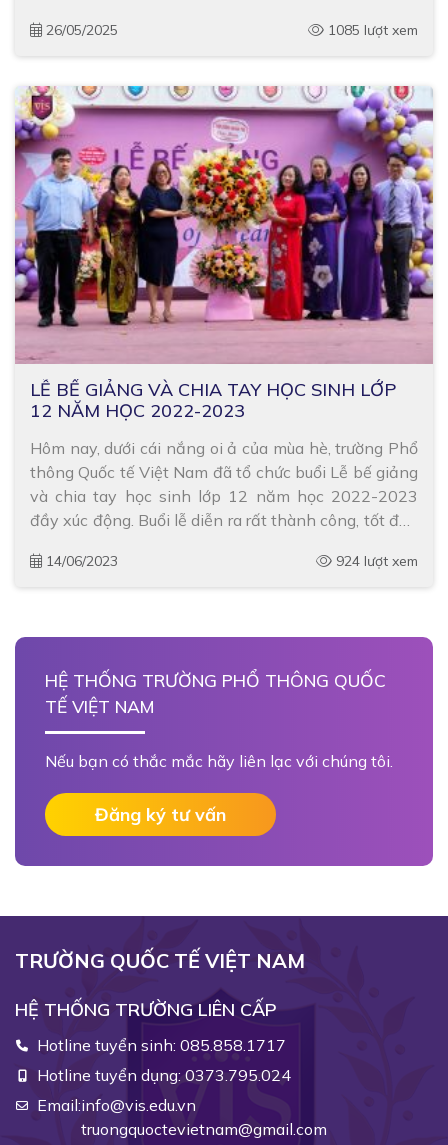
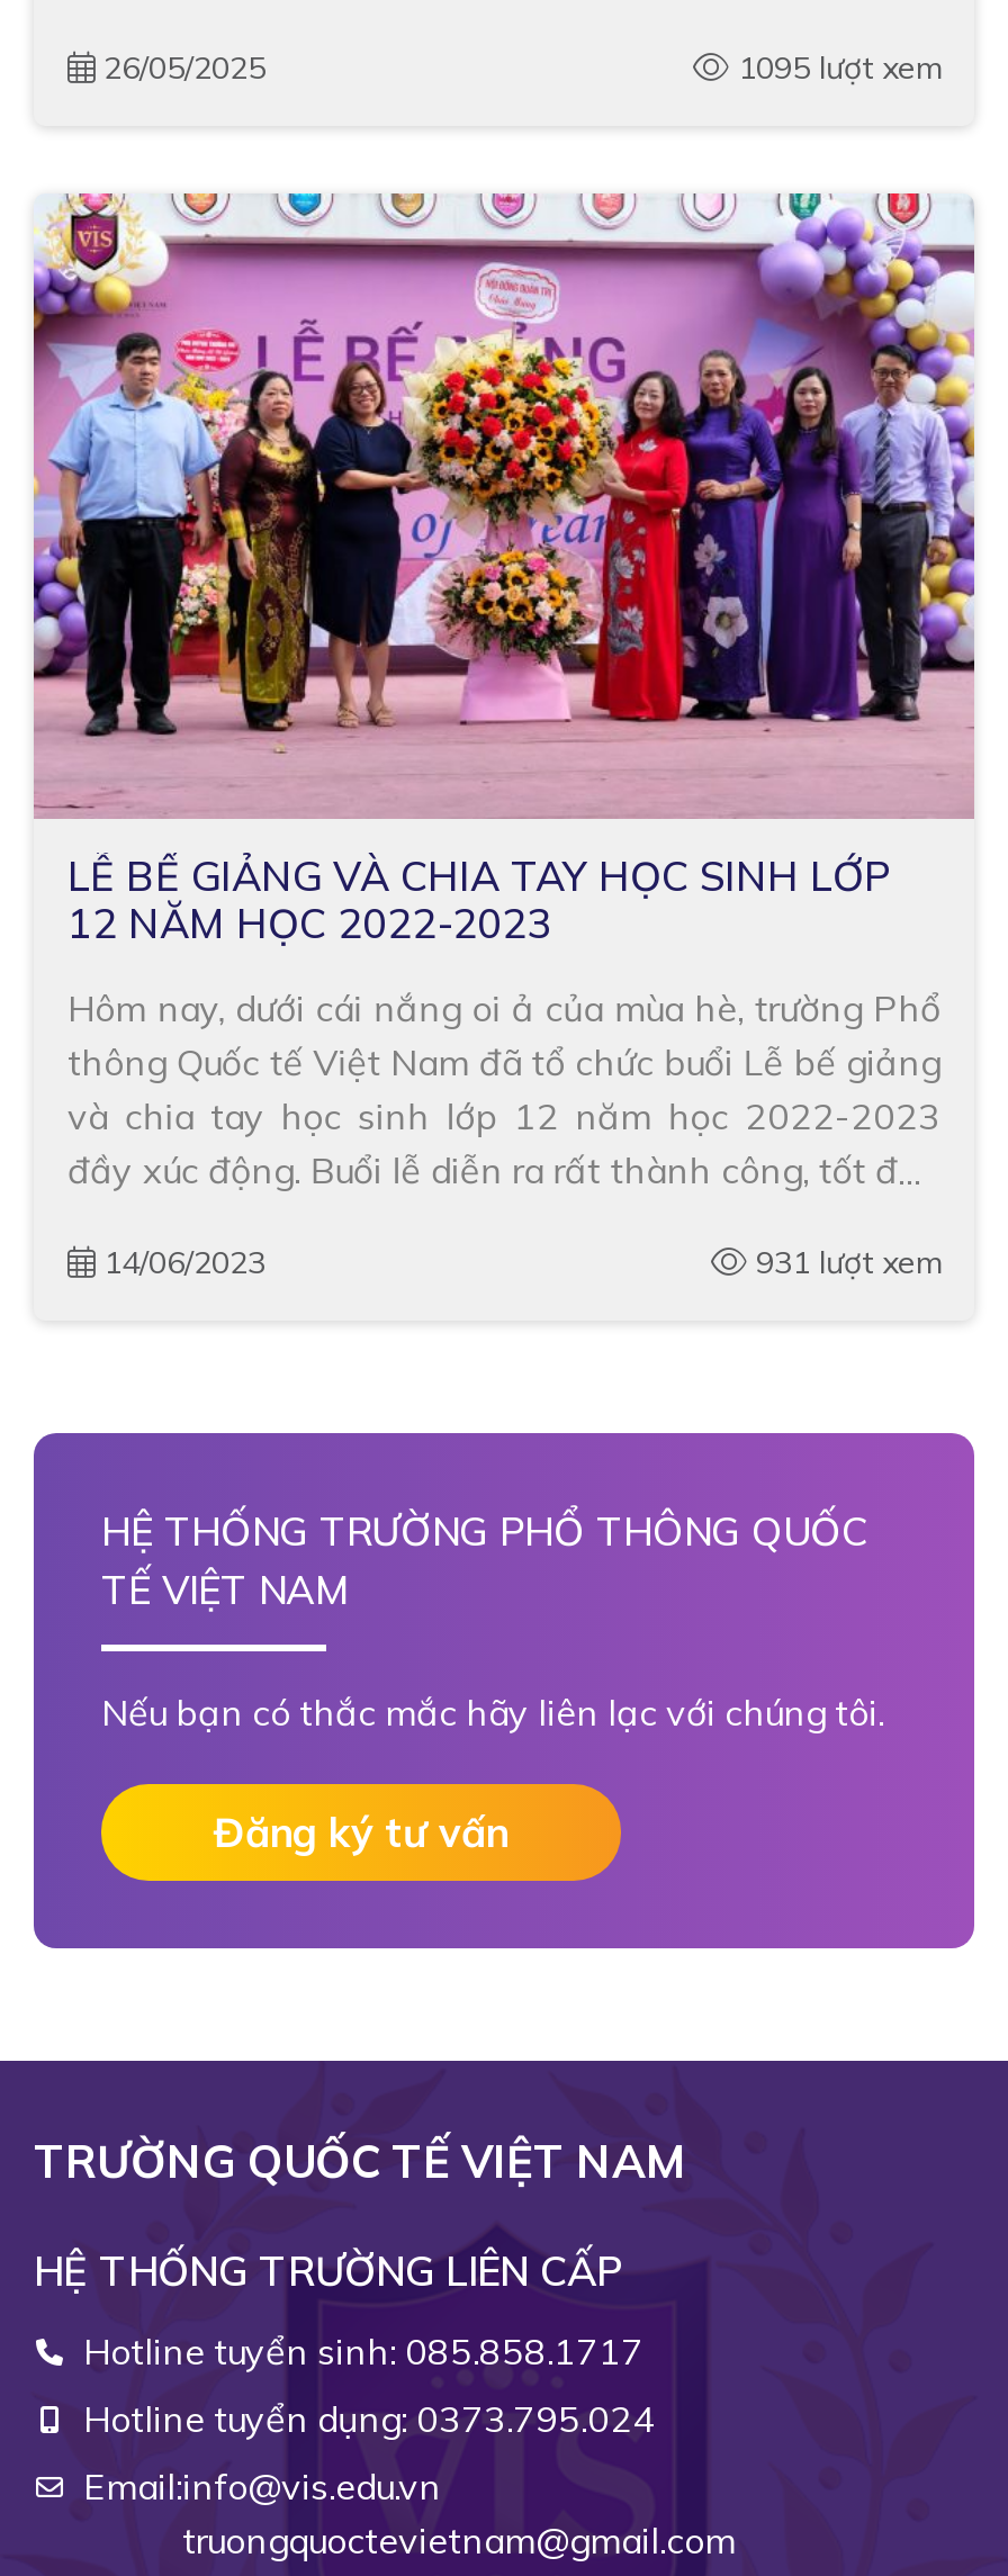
[324,21,418,39] 1085 lượt xem -> [729,47,940,87] 1095 lượt xem
[332,552,418,570] 924 lượt xem -> [747,1243,940,1283] 931 lượt xem

